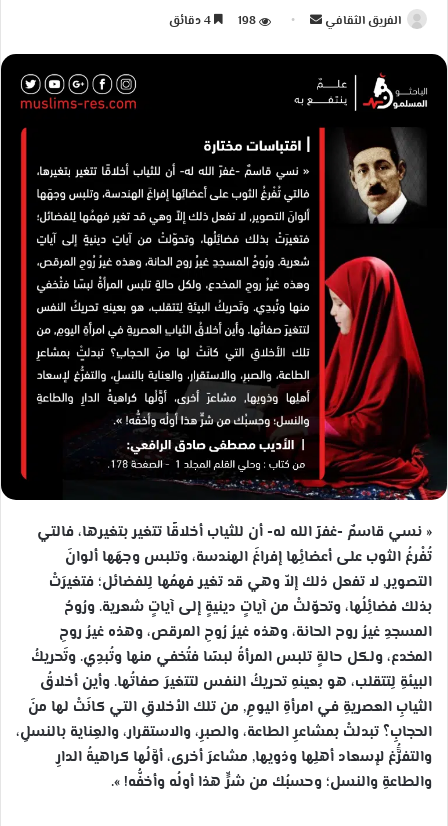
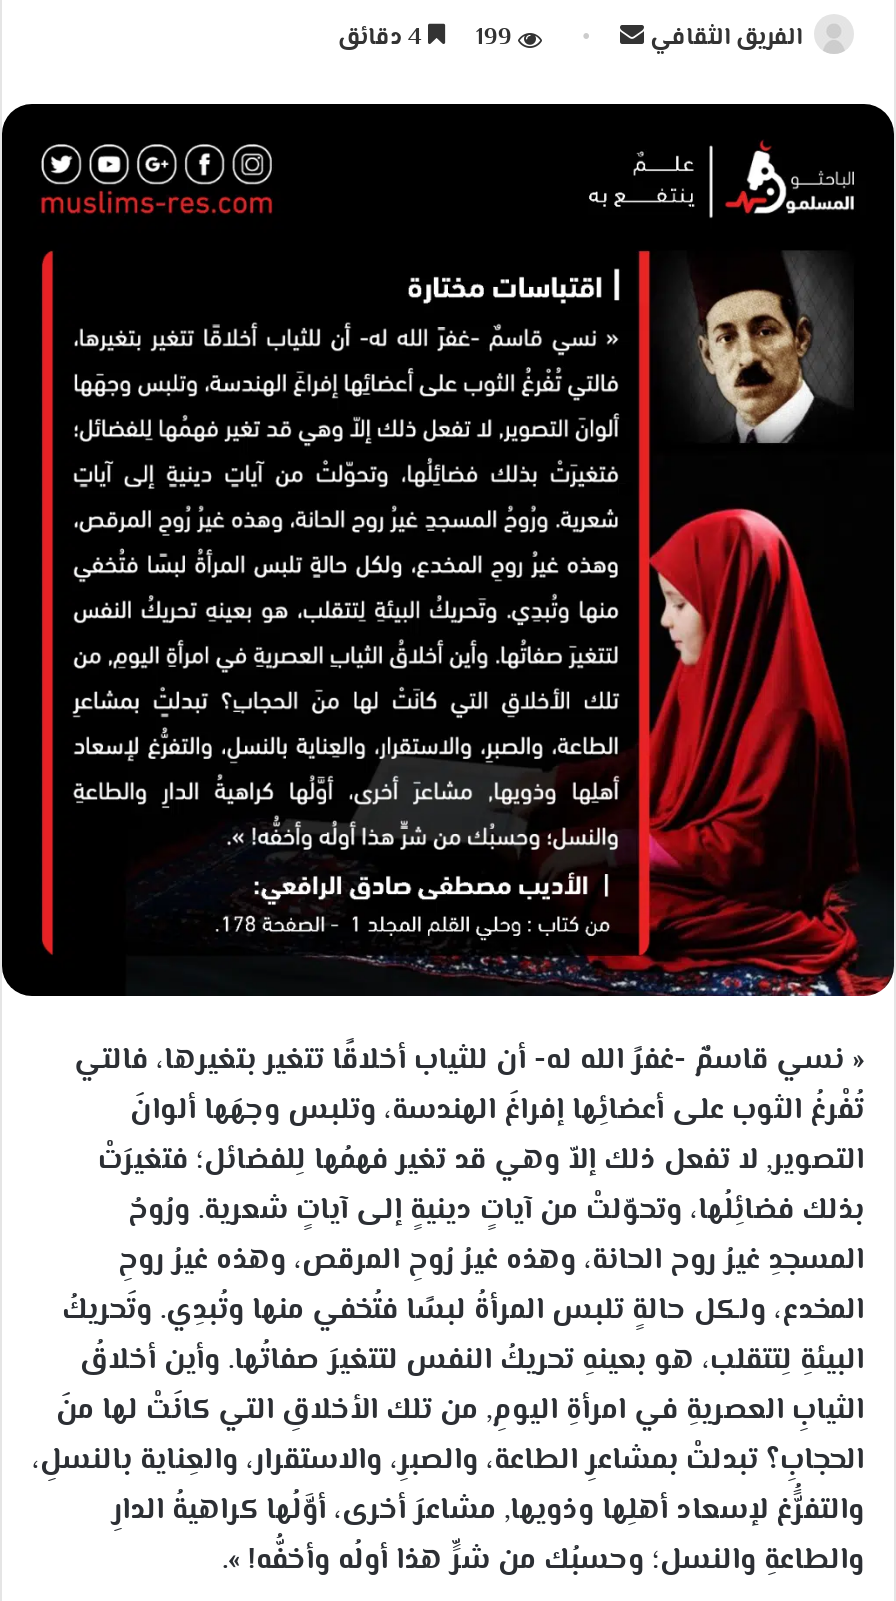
[238,12,256,31] 198 -> [476,20,512,58] 199

